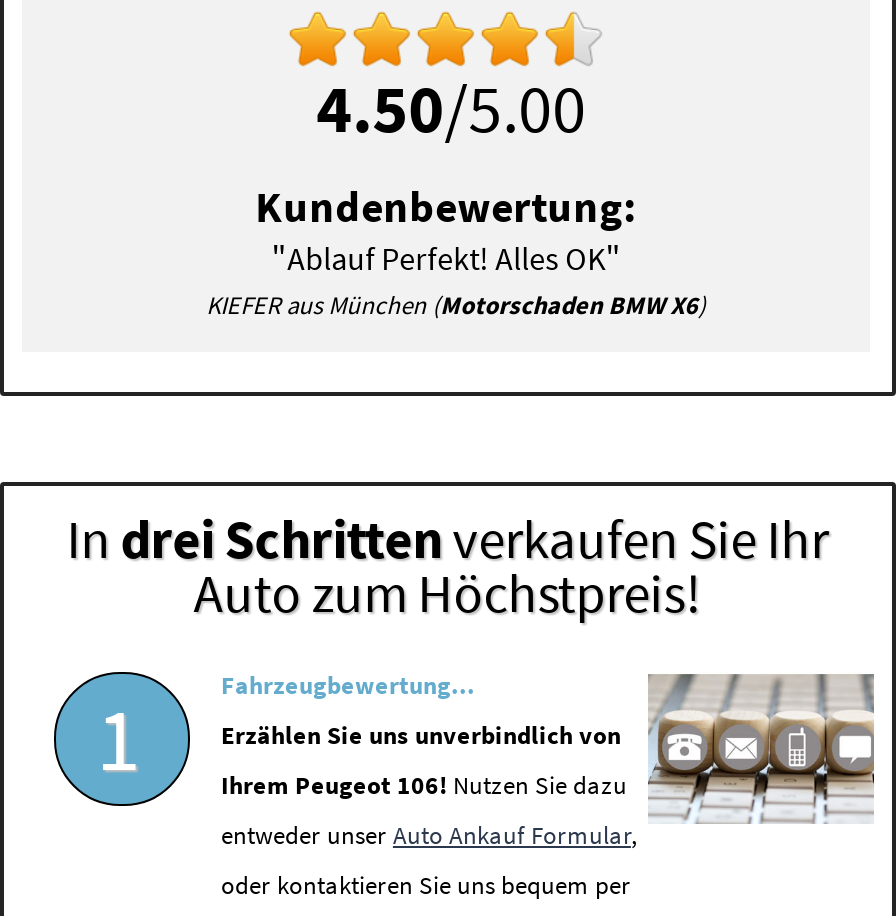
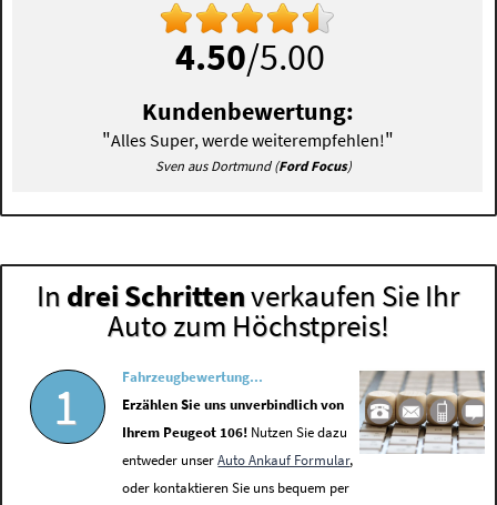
[206,235,706,321] "Ablauf Perfekt! Alles OK" | KIEFER aus München (Motorschaden BMW X6) -> [102,127,393,175] "Alles Super, werde weiterempfehlen!" | Sven aus Dortmund (Ford Focus)

